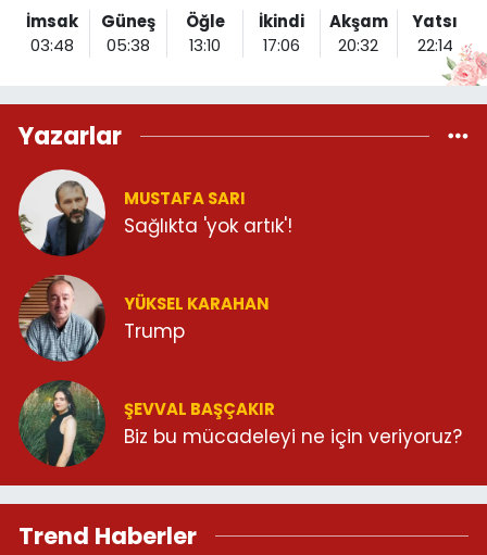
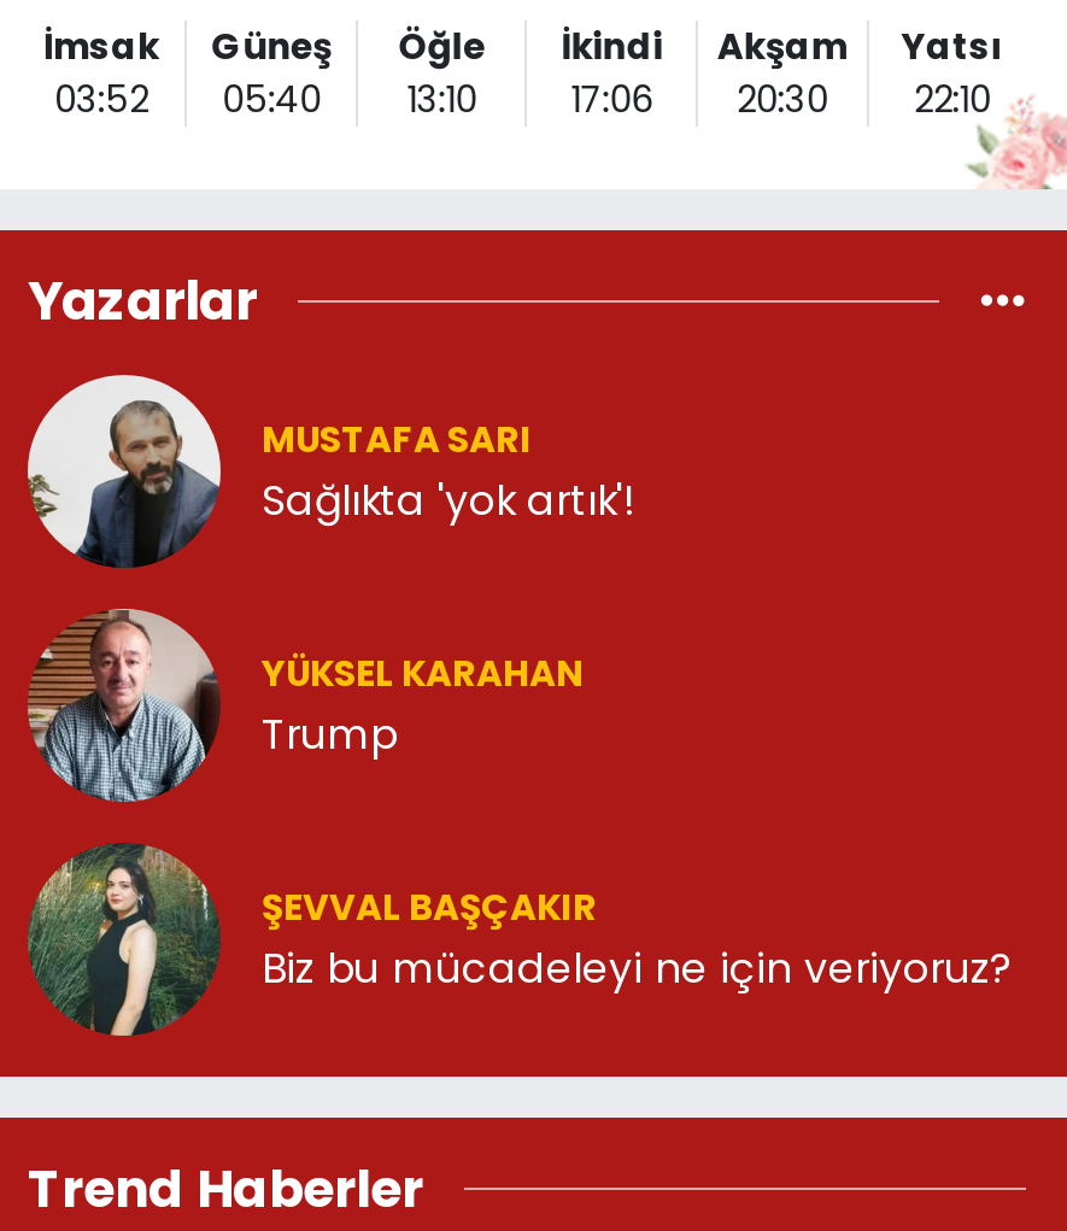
[30,34,73,57] 03:48 -> [54,74,148,125] 03:52
[107,34,150,57] 05:38 -> [222,74,321,125] 05:40
[338,34,379,57] 20:32 -> [736,74,828,125] 20:30
[417,34,453,57] 22:14 -> [914,74,991,125] 22:10

